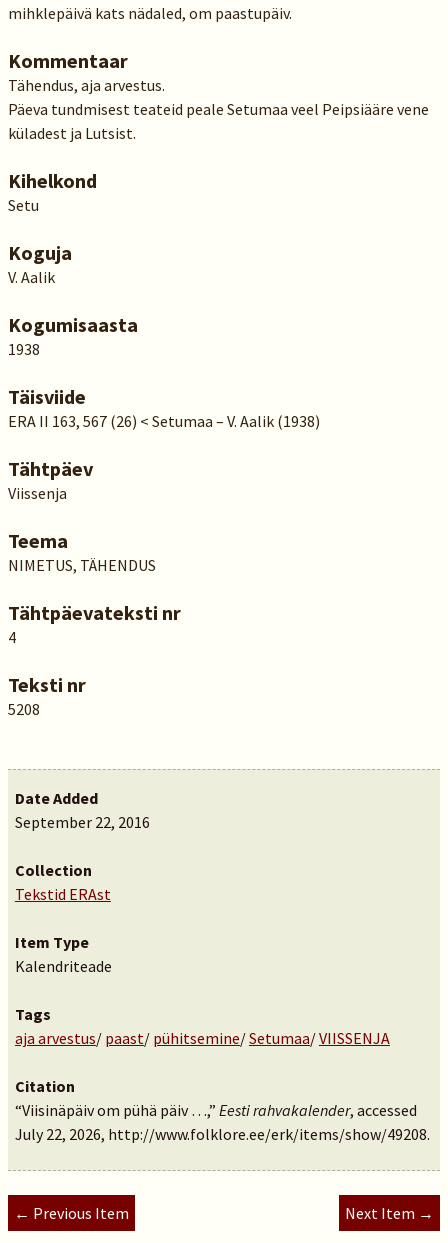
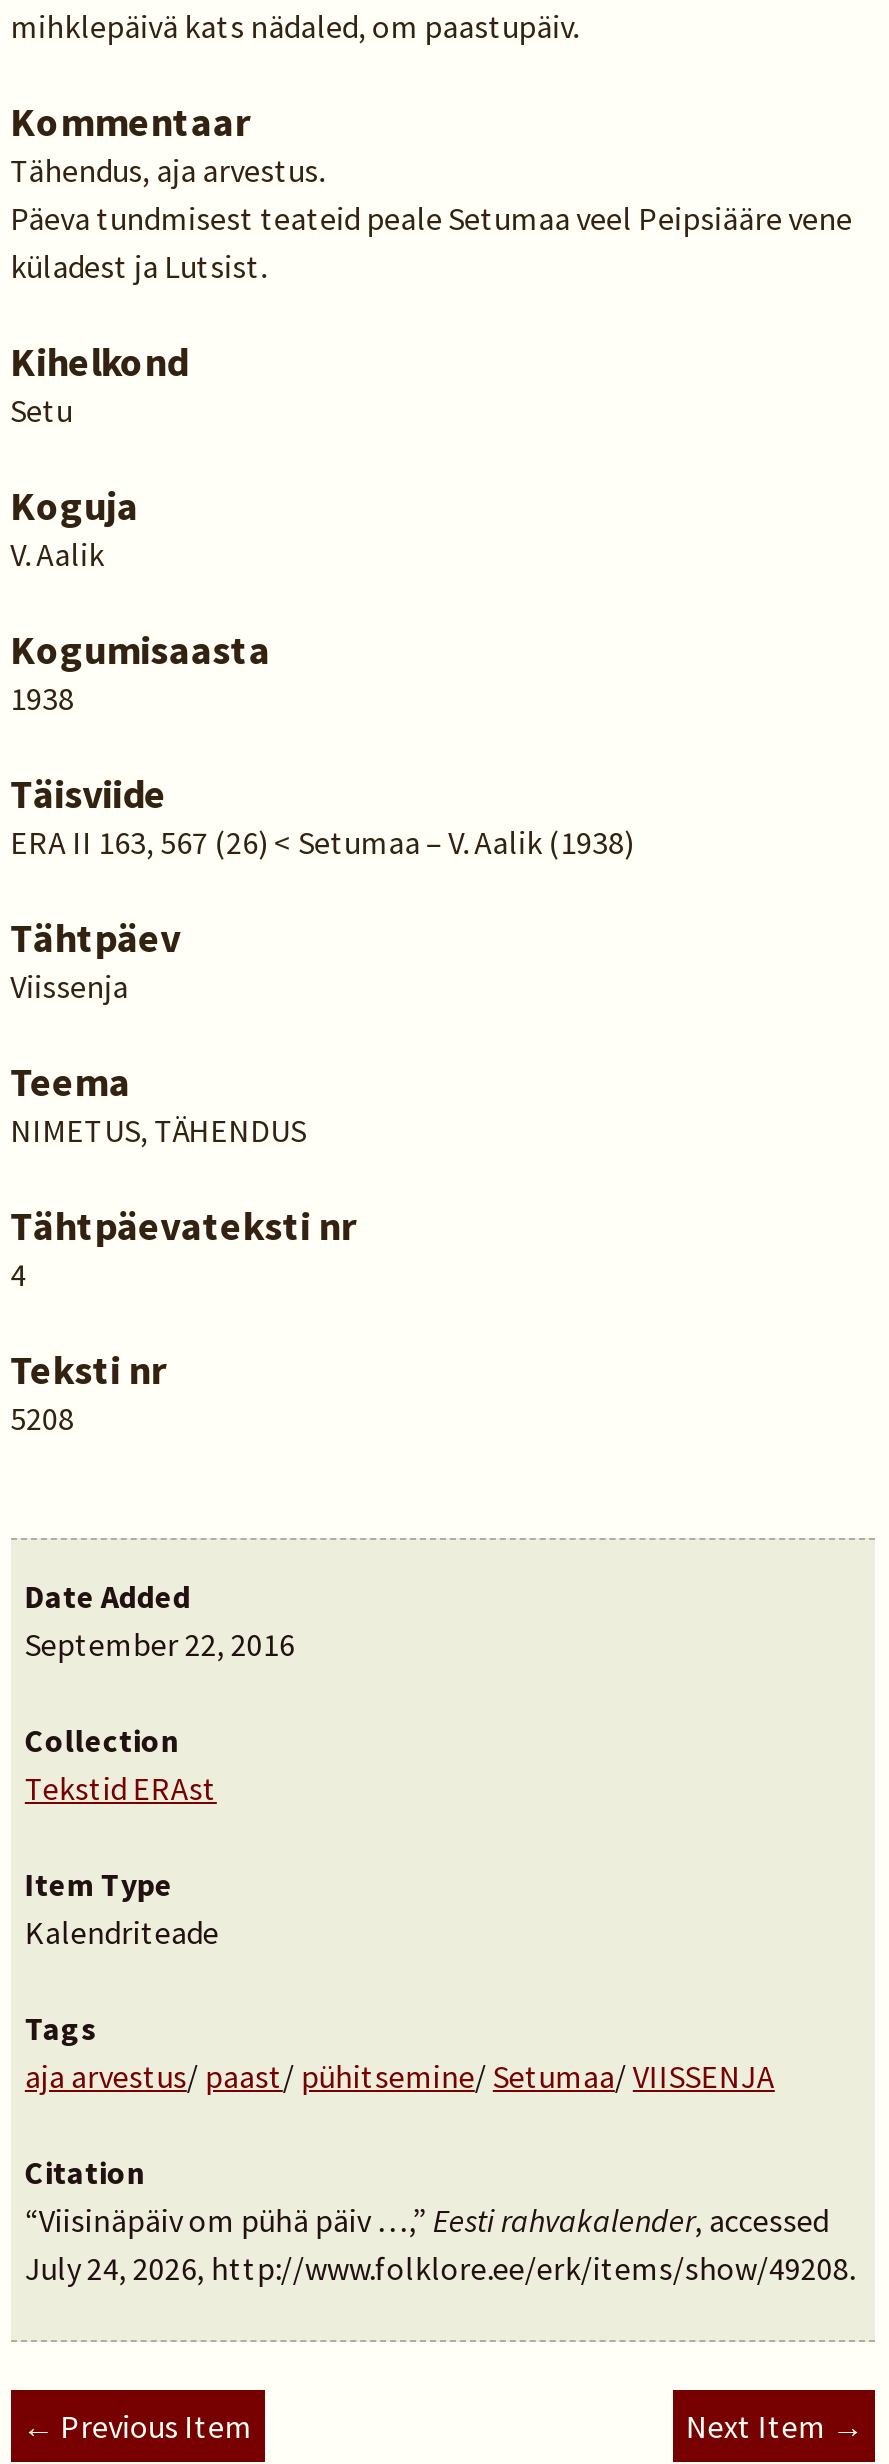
[15,1124,430,1144] July 22, 2026, http://www.folklore.ee/erk/items/show/49208. -> [25,2248,855,2288] July 24, 2026, http://www.folklore.ee/erk/items/show/49208.

